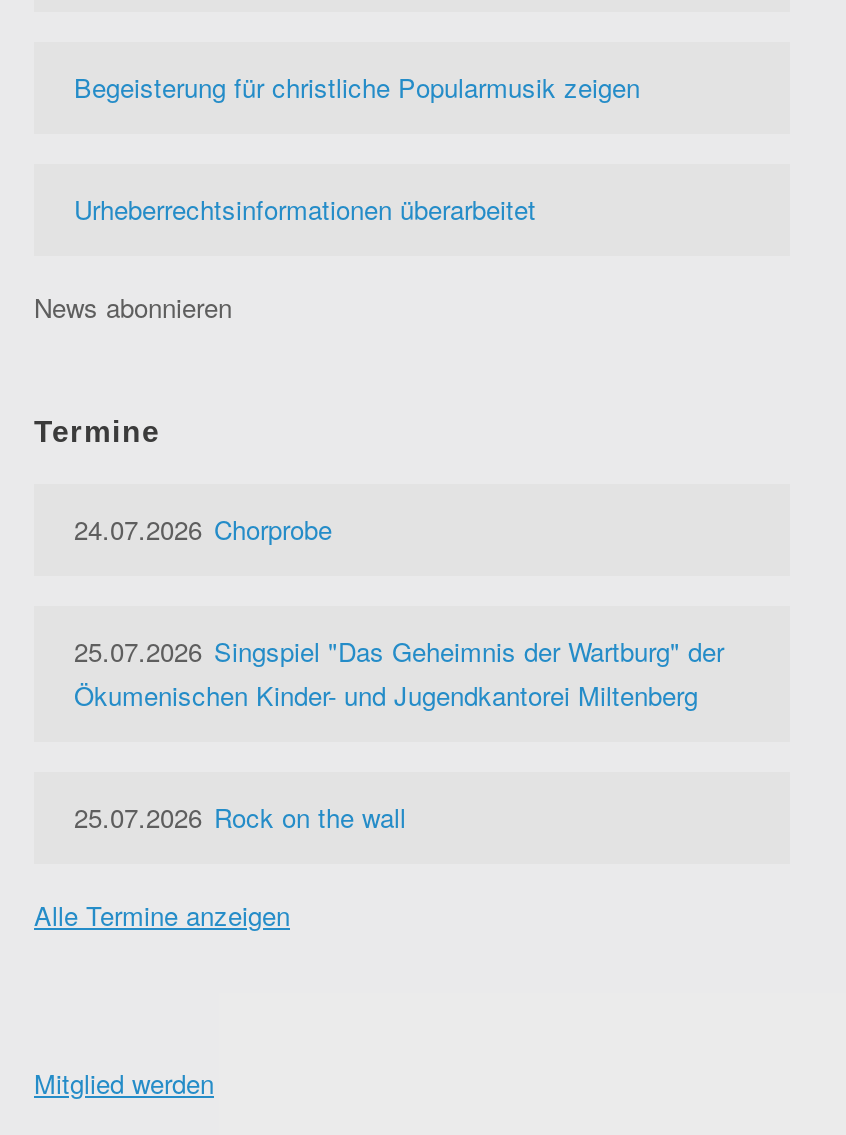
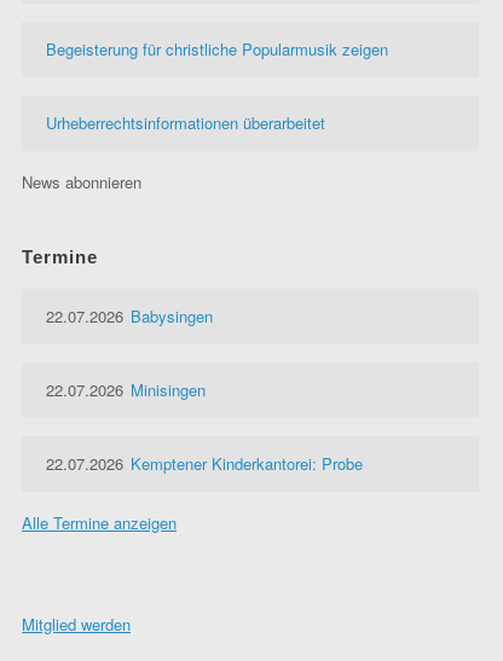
[74,509,332,547] 24.07.2026 Chorprobe -> [46,304,213,327] 22.07.2026 Babysingen
[74,631,724,713] 25.07.2026 Singspiel "Das Geheimnis der Wartburg" der | Ökumenischen Kinder- und Jugendkantorei Miltenberg -> [46,378,206,401] 22.07.2026 Minisingen
[74,797,406,835] 25.07.2026 Rock on the wall -> [46,451,363,474] 22.07.2026 Kemptener Kinderkantorei: Probe

